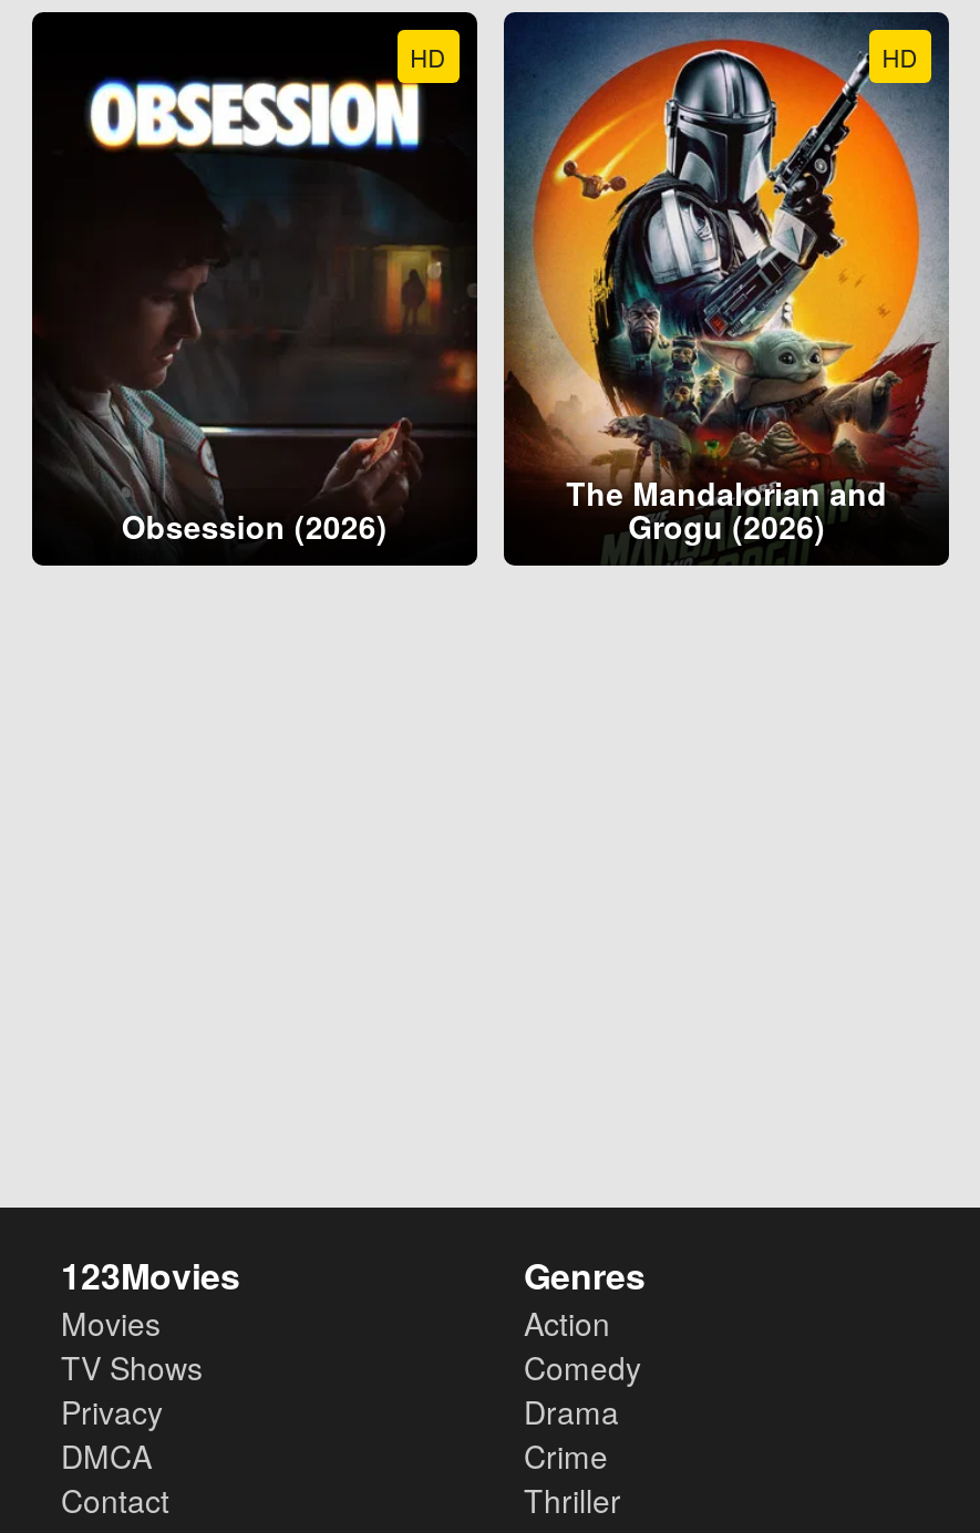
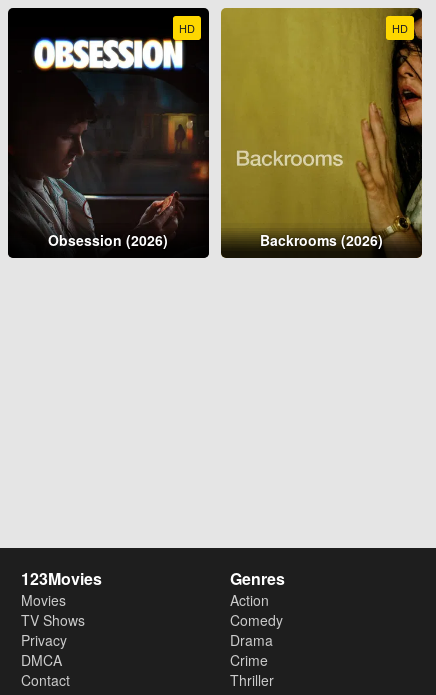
[502,10,951,548] [image] | The Mandalorian and | Grogu (2026) -> [220,7,423,251] [image] | Backrooms (2026)

